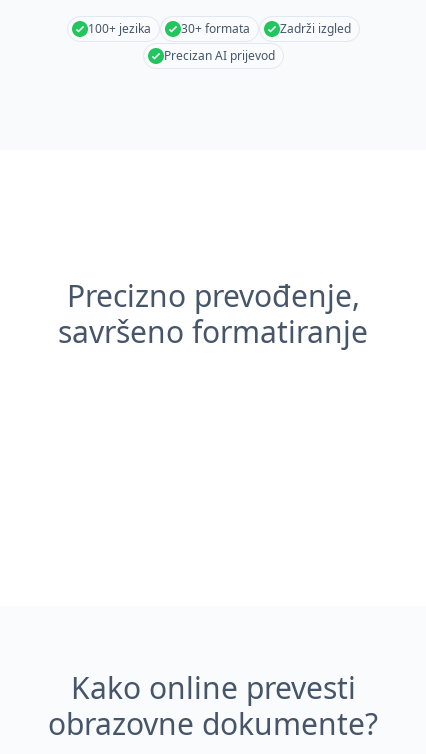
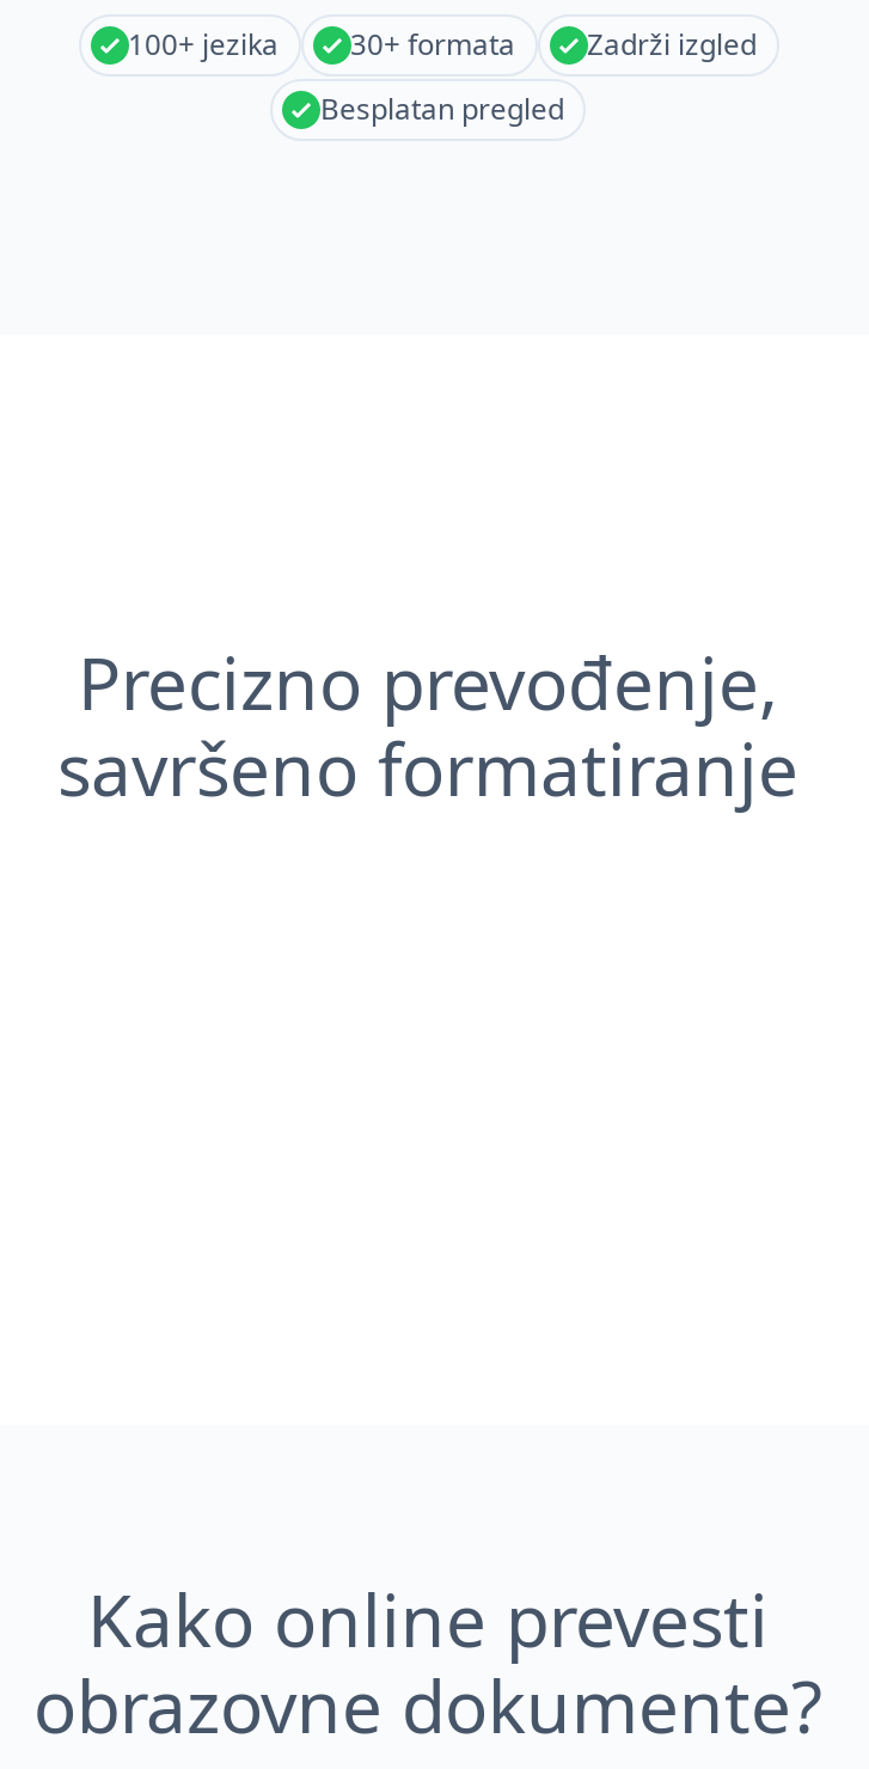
[163,47,274,64] Precizan AI prijevod -> [320,88,564,129] Besplatan pregled

